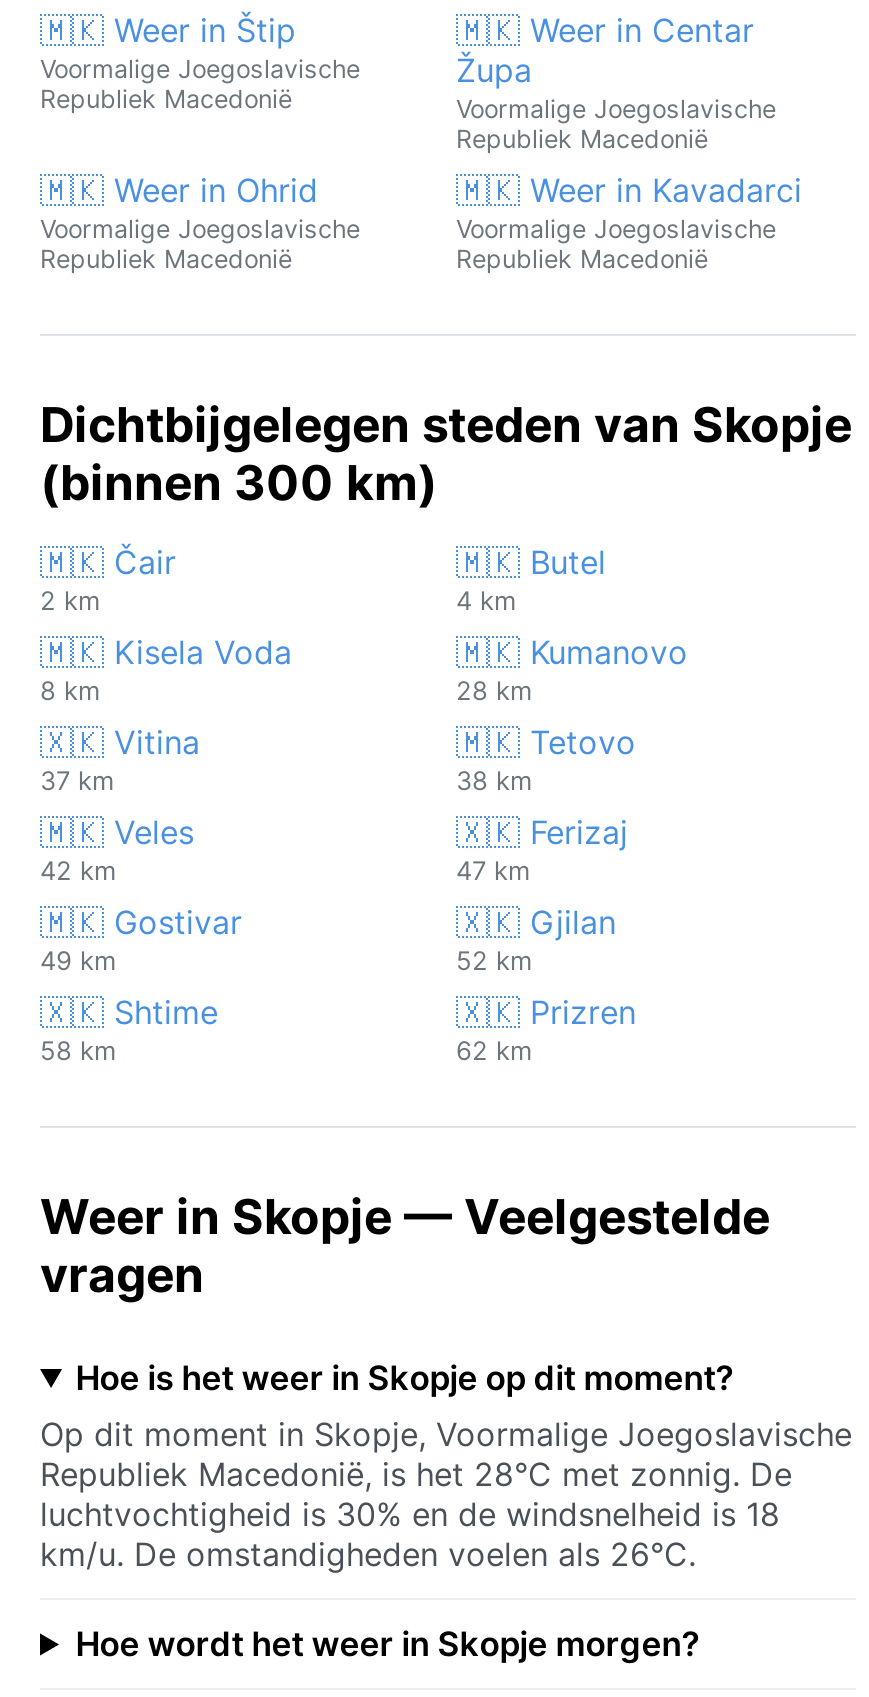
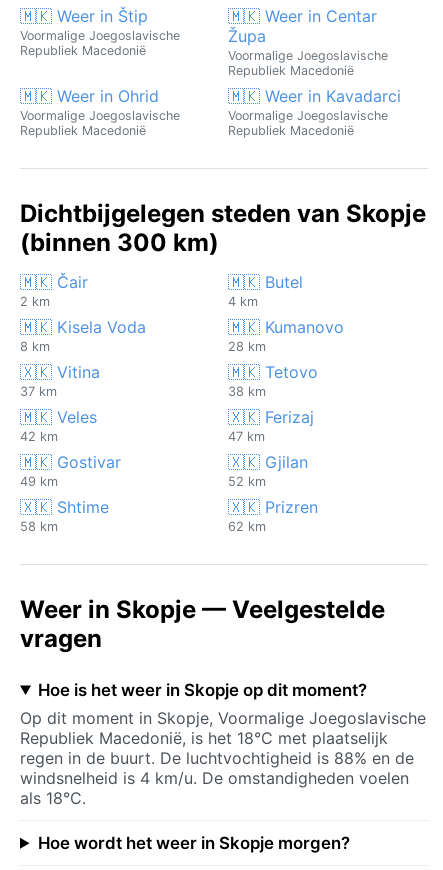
[40,1454,792,1574] Republiek Macedonië, is het 28°C met zonnig. De | luchtvochtigheid is 30% en de windsnelheid is 18 | km/u. De omstandigheden voelen als 26°C. -> [20,728,414,808] Republiek Macedonië, is het 18°C met plaatselijk | regen in de buurt. De luchtvochtigheid is 88% en de | windsnelheid is 4 km/u. De omstandigheden voelen | als 18°C.

